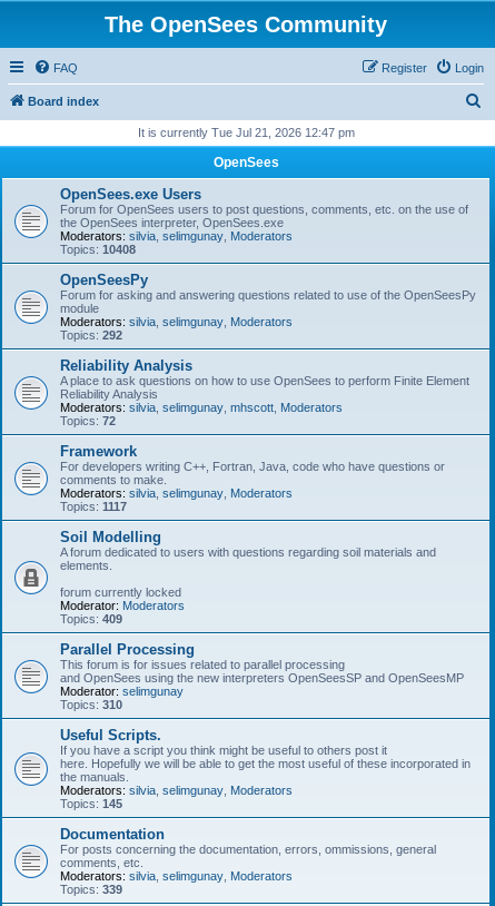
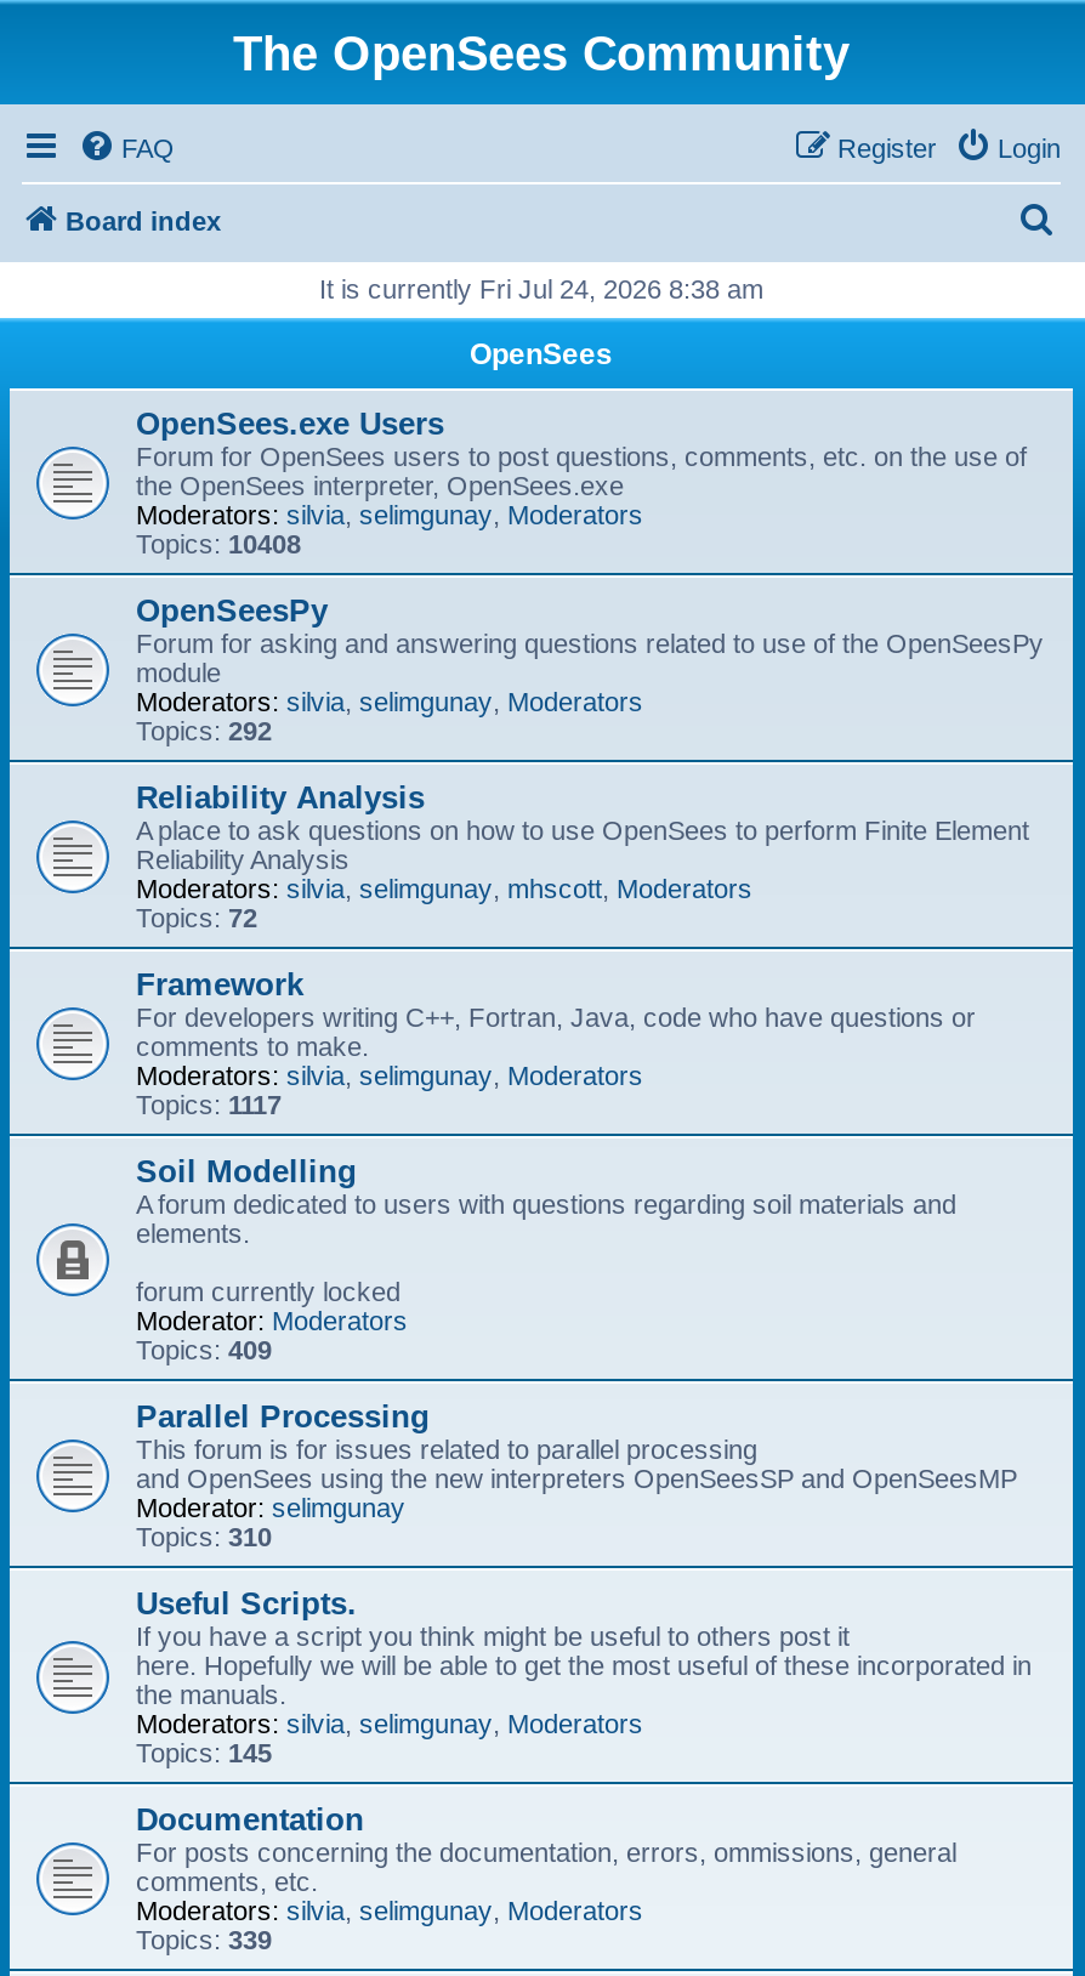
[137,126,354,139] It is currently Tue Jul 21, 2026 12:47 pm -> [319,274,763,303] It is currently Fri Jul 24, 2026 8:38 am

